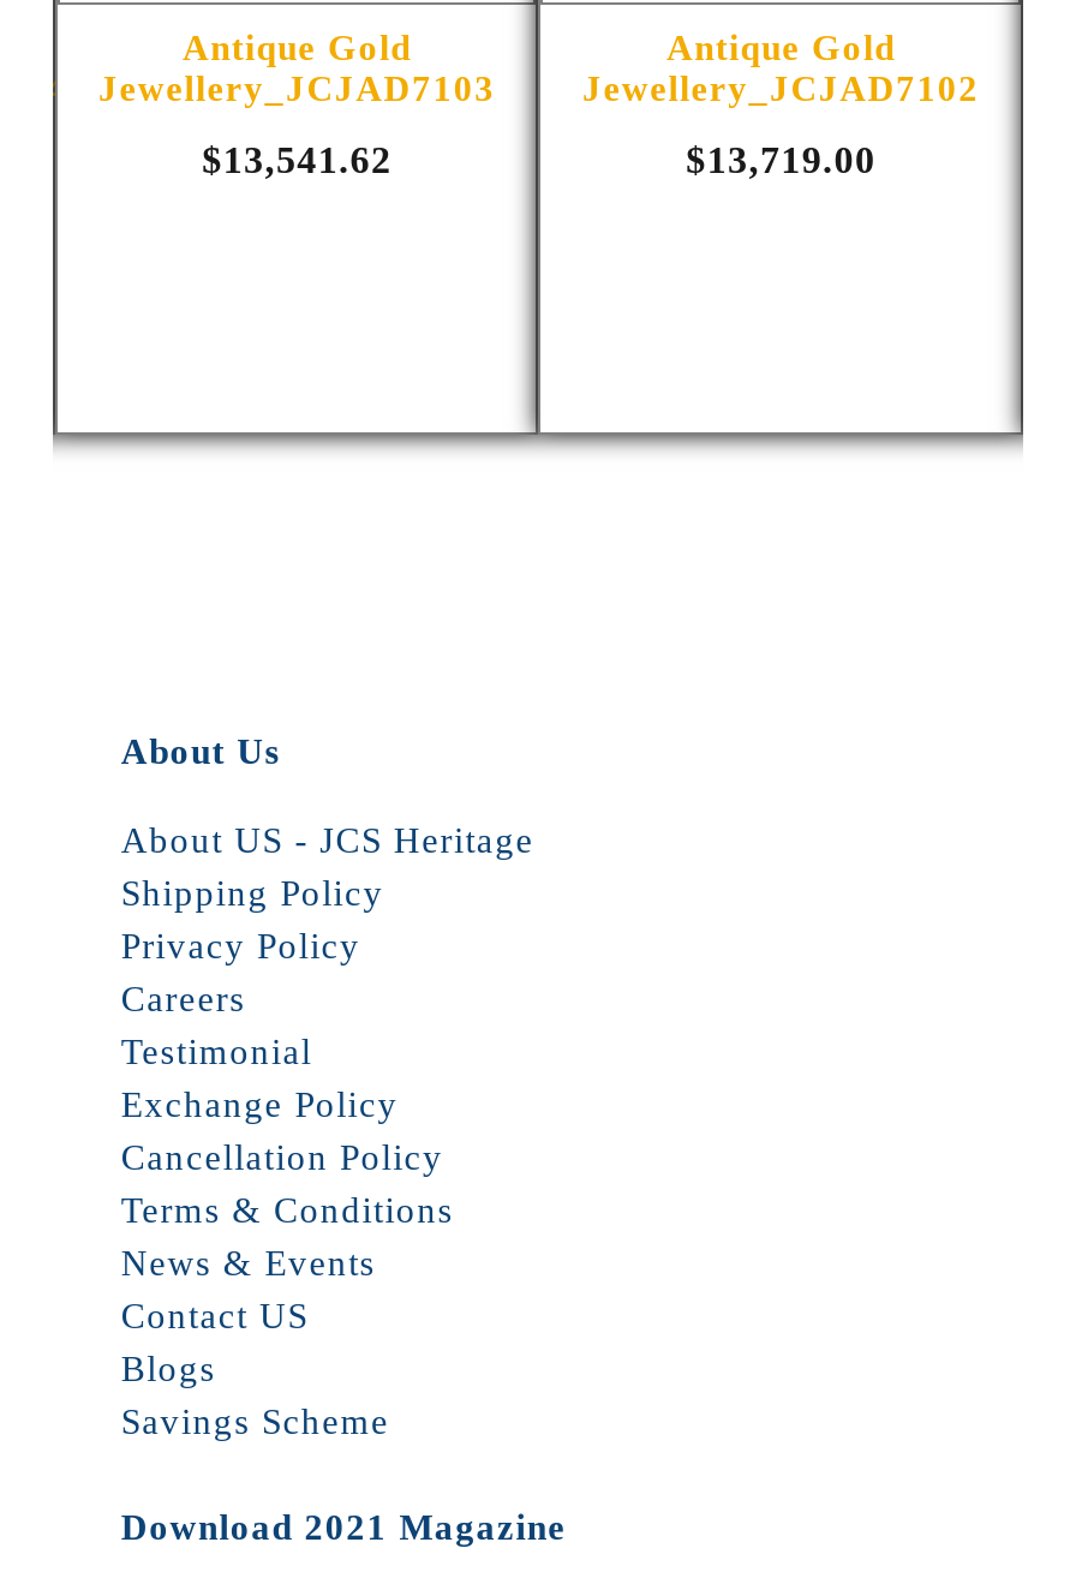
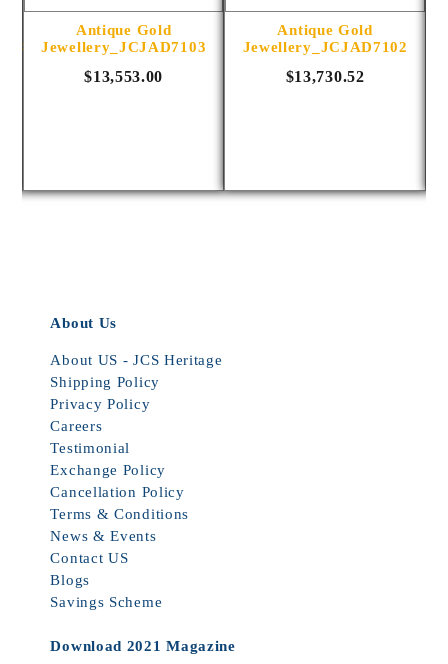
[202,139,392,180] $13,541.62 -> [84,68,163,85] $13,553.00
[686,139,876,180] $13,719.00 -> [286,68,365,85] $13,730.52

